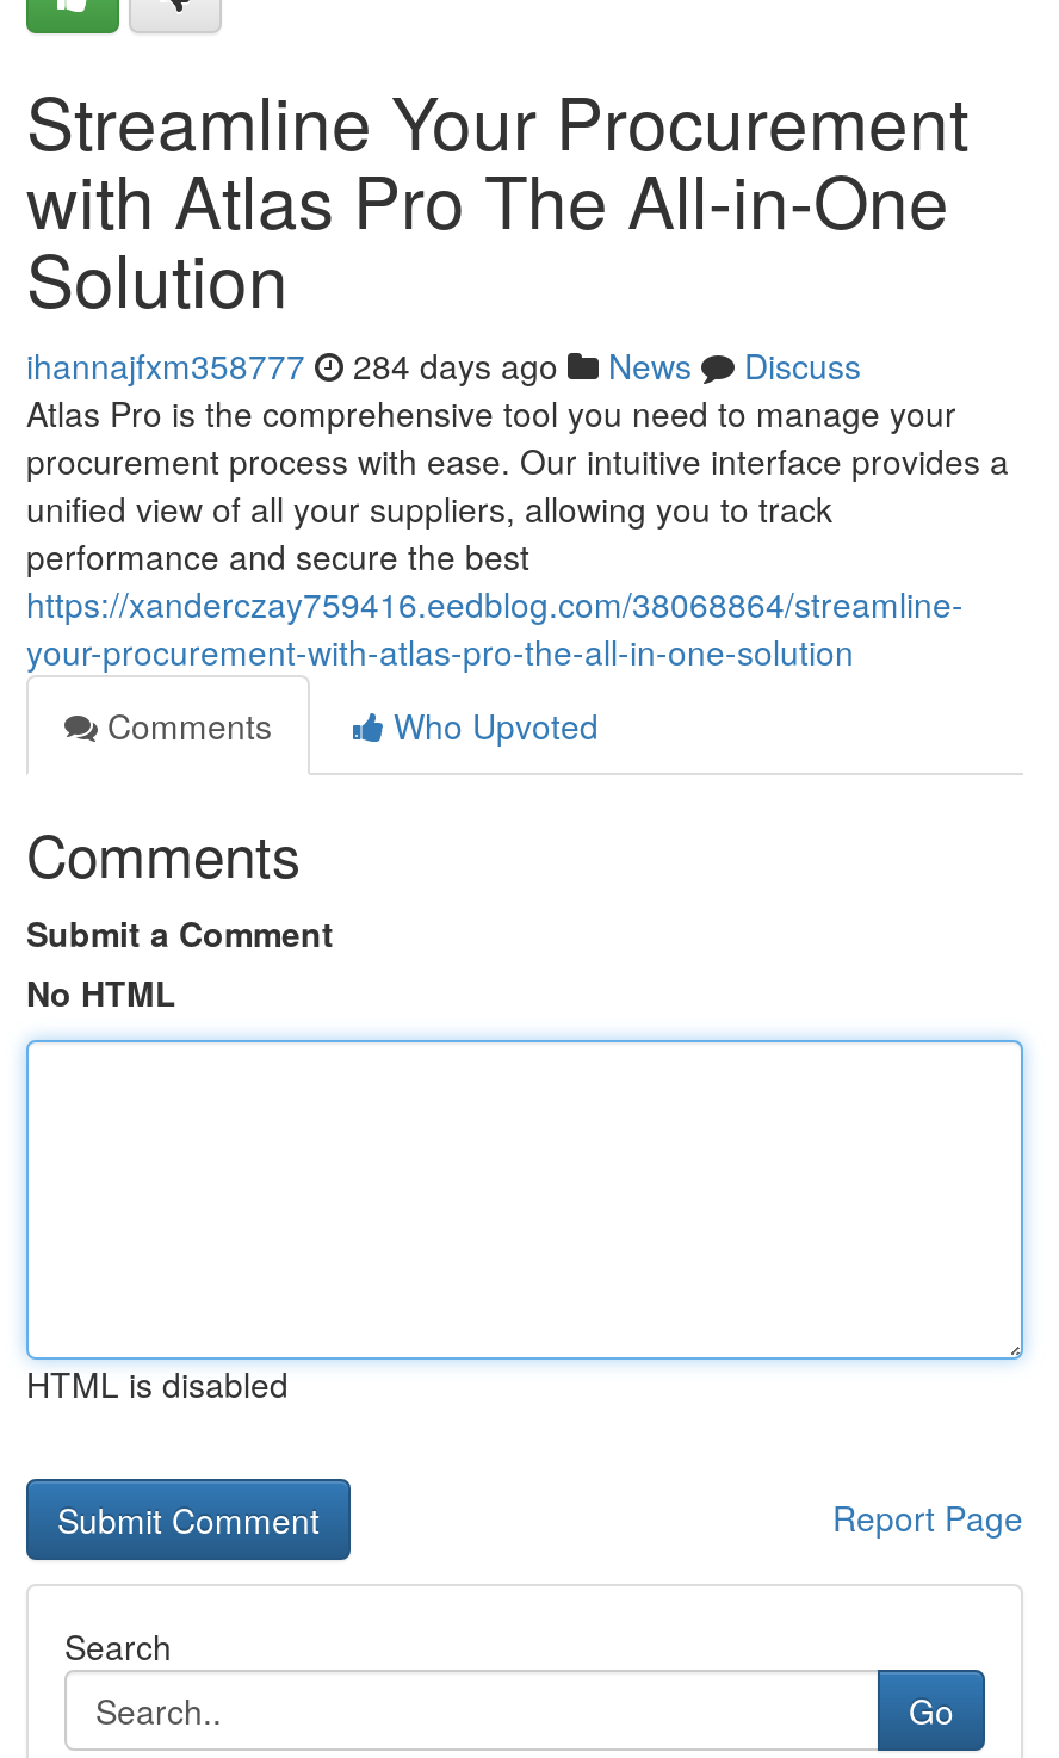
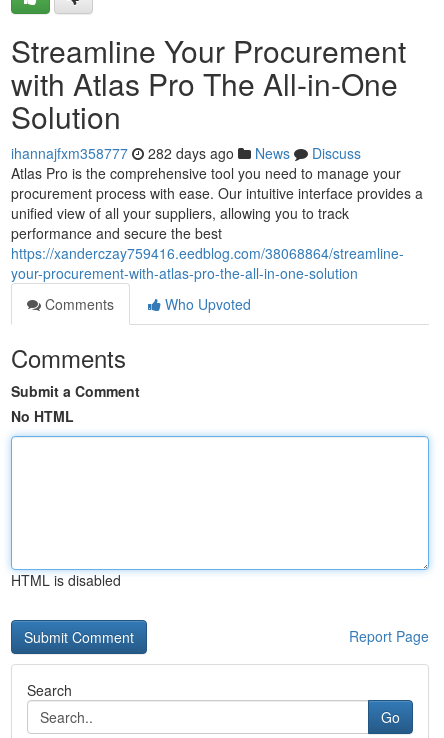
[26,341,861,389] ihannajfxm358777 284 days ago News Discuss -> [11,143,361,163] ihannajfxm358777 282 days ago News Discuss

